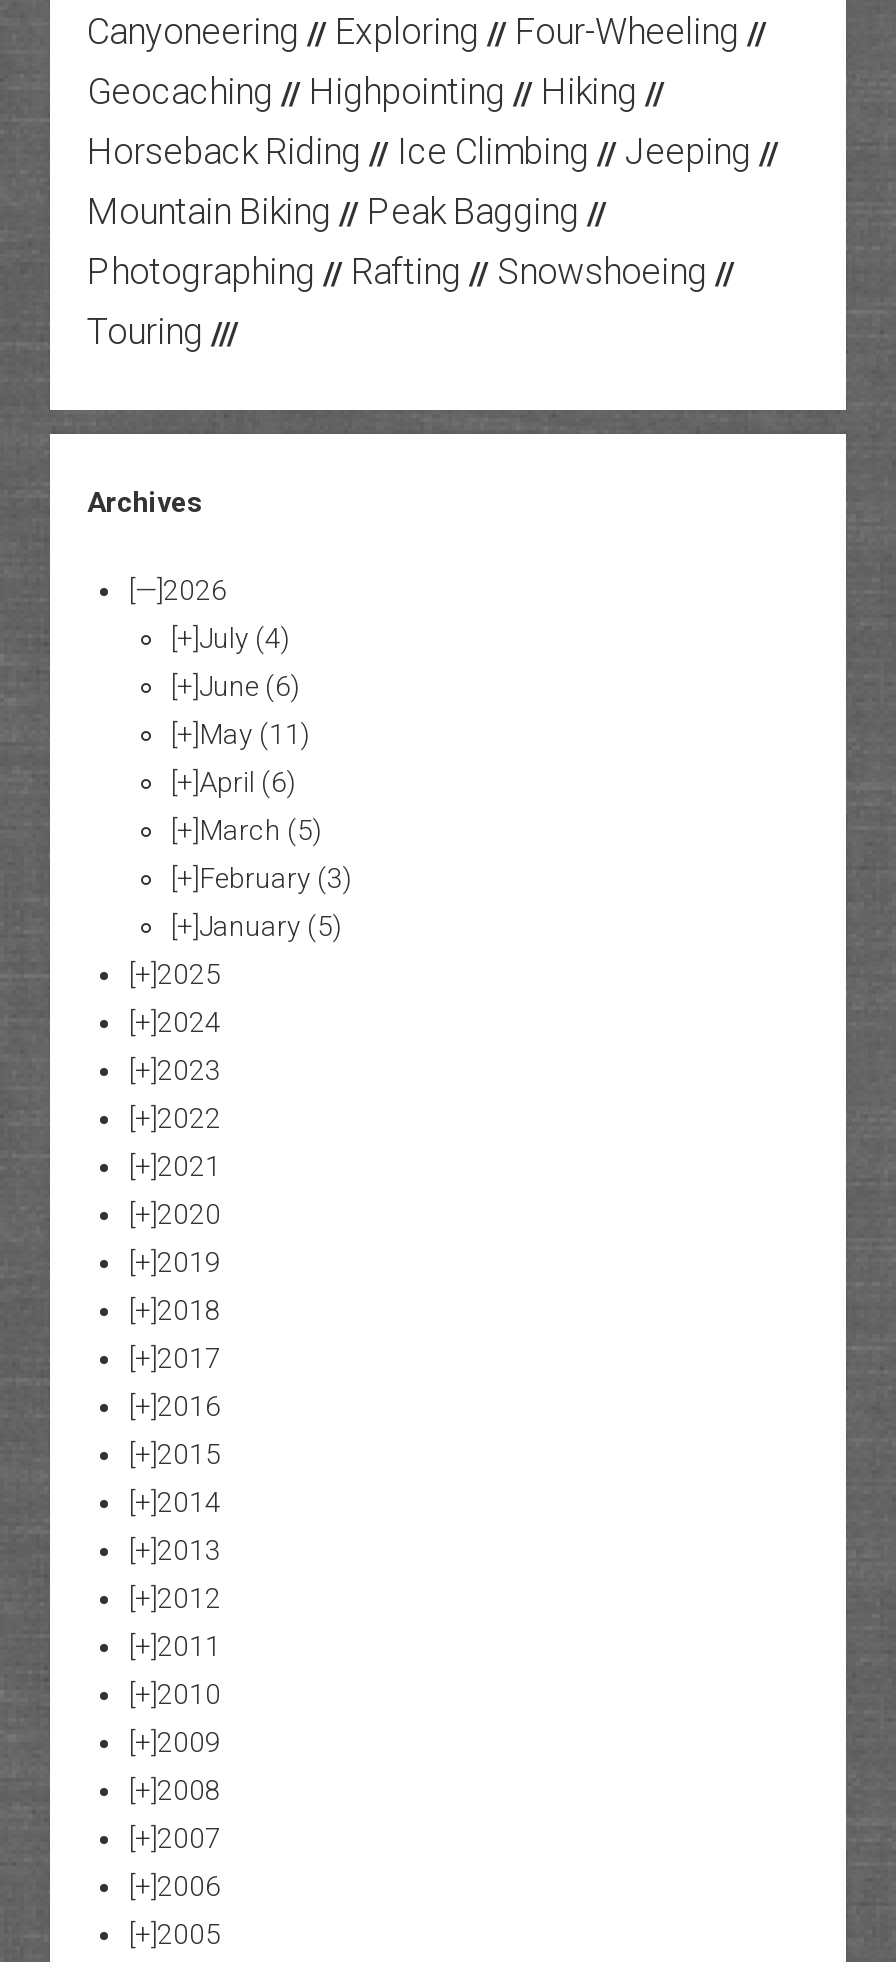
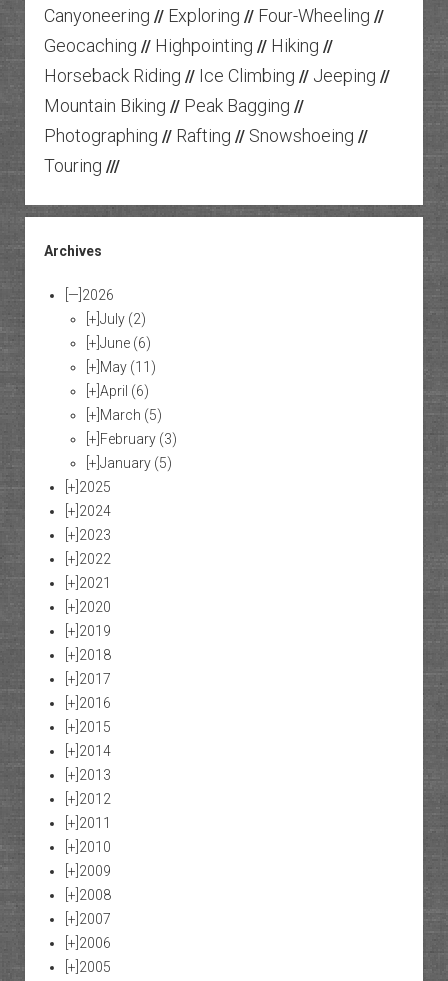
[171,623,291,655] [+]July (4) -> [85,311,145,327] [+]July (2)

